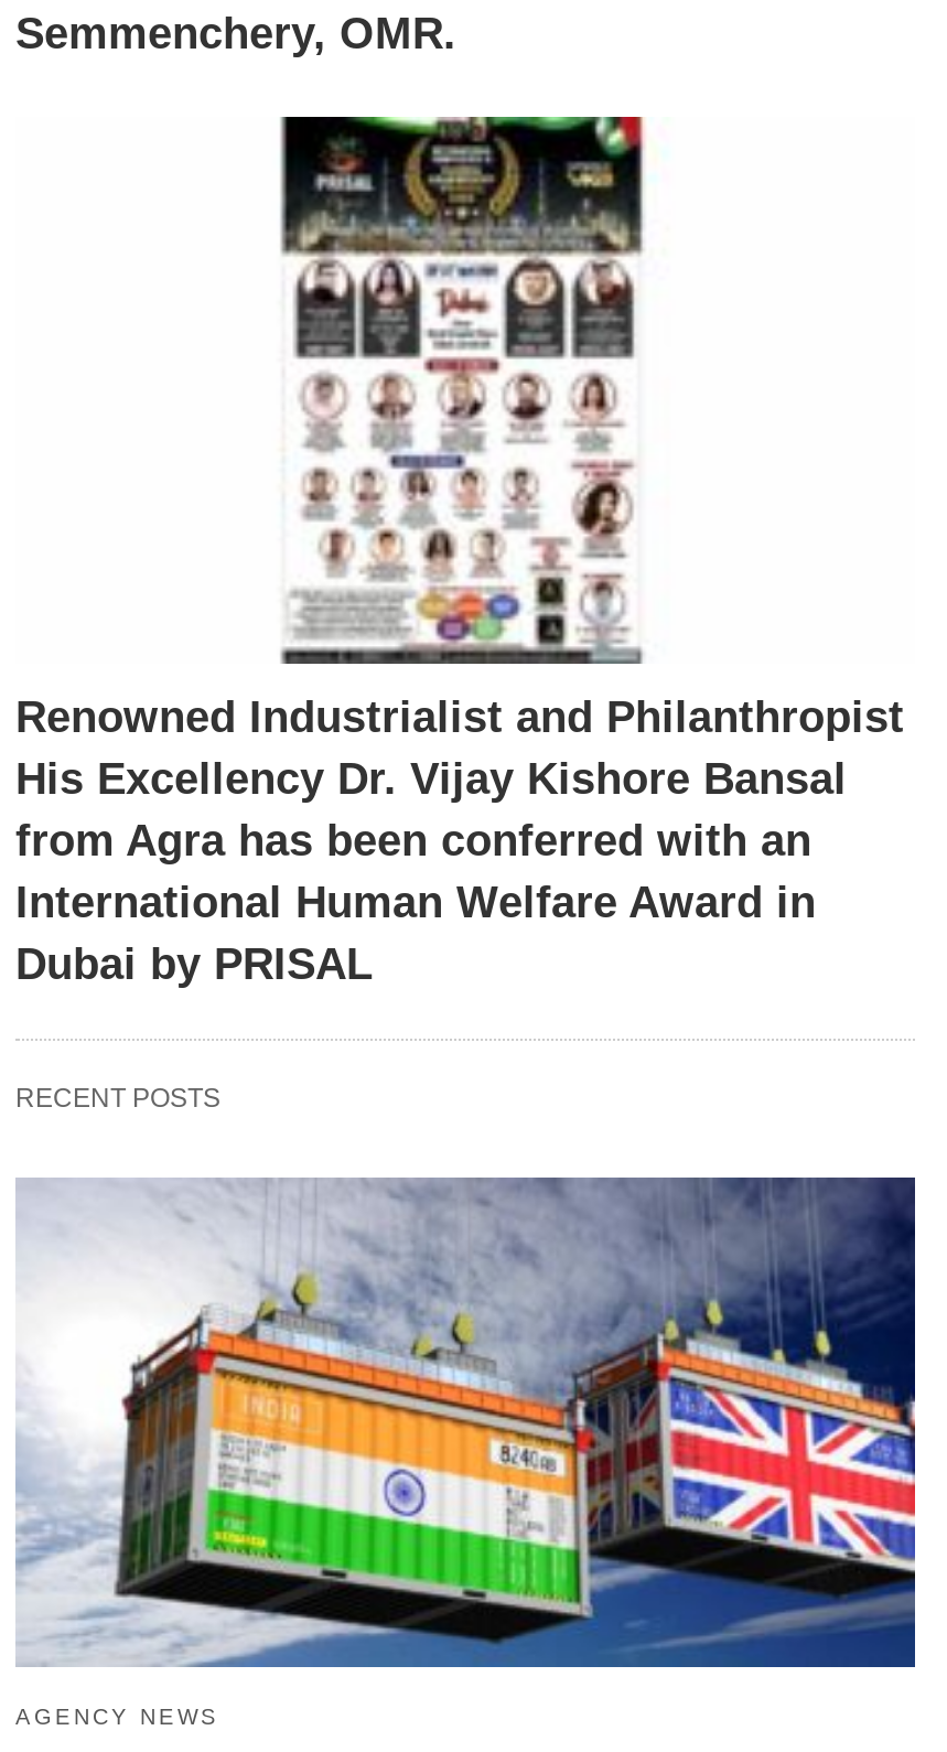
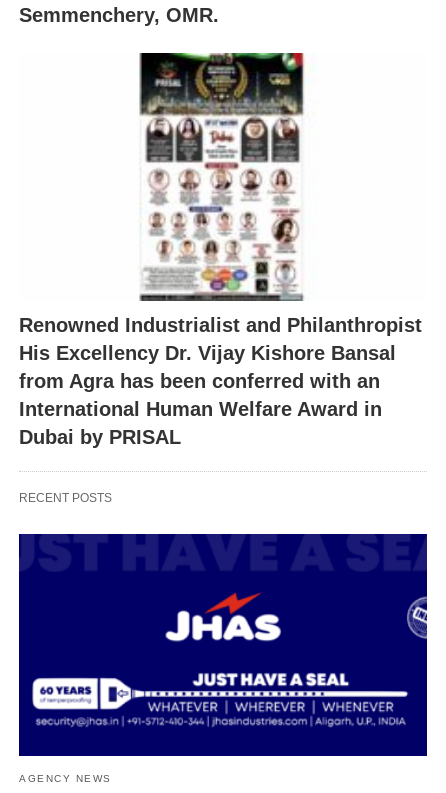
[15,1175,917,1669] [image] -> [18,533,428,757] [image]

